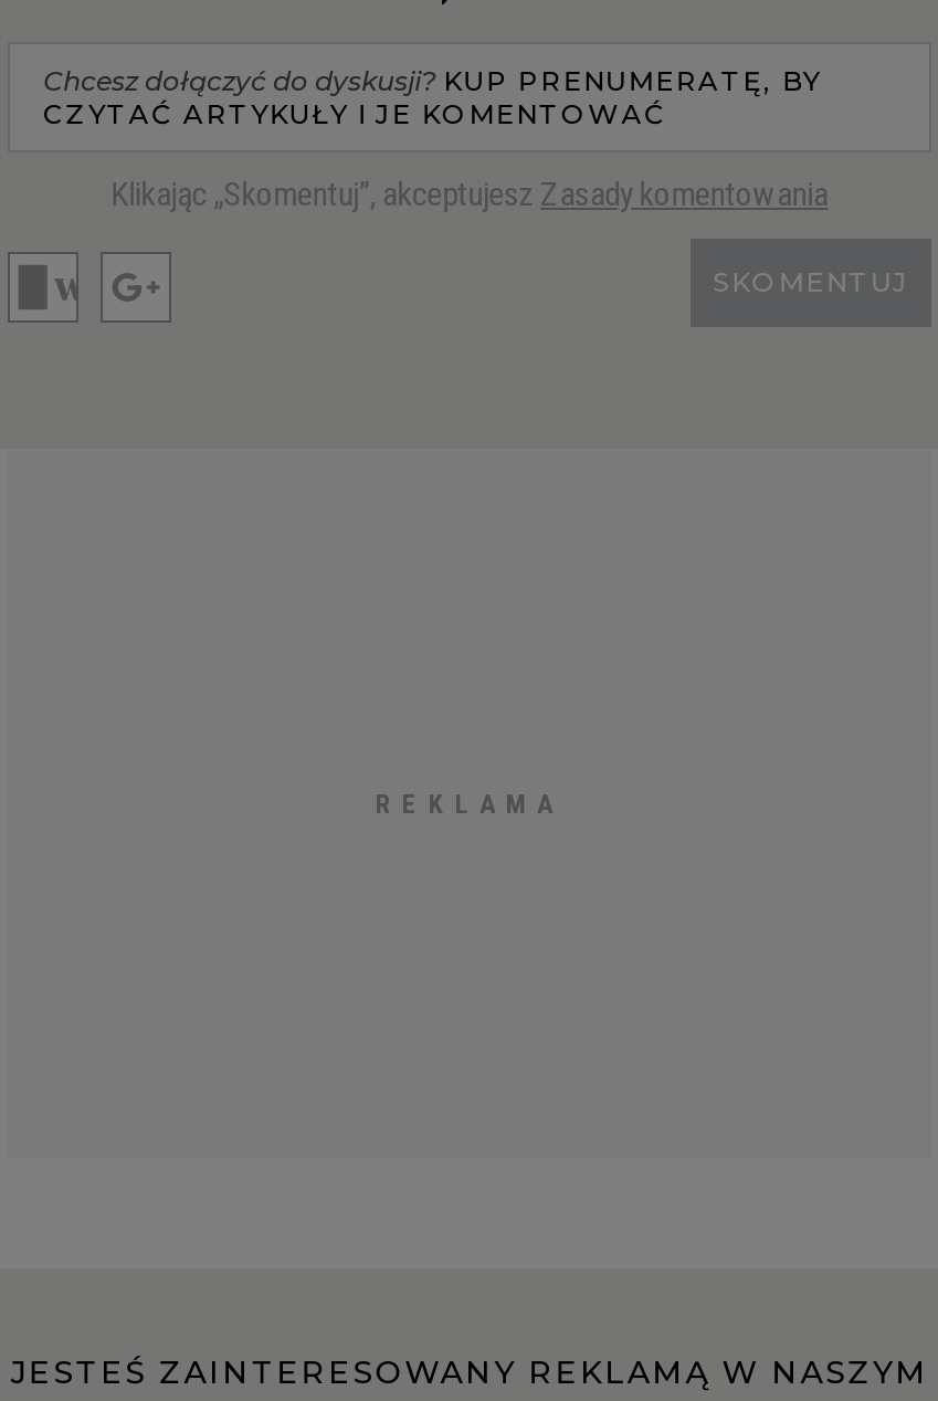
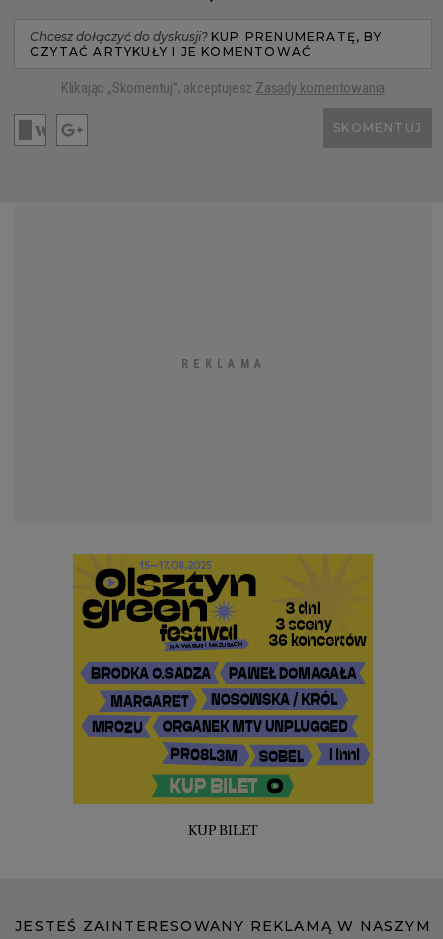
none -> [72,553,374,839] [image] | KUP BILET

